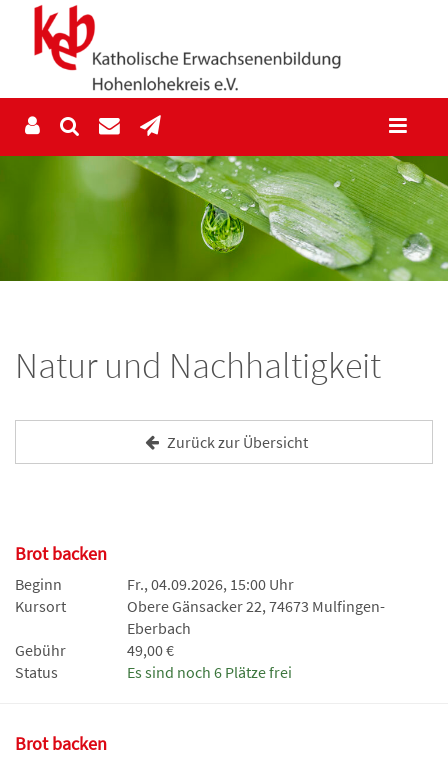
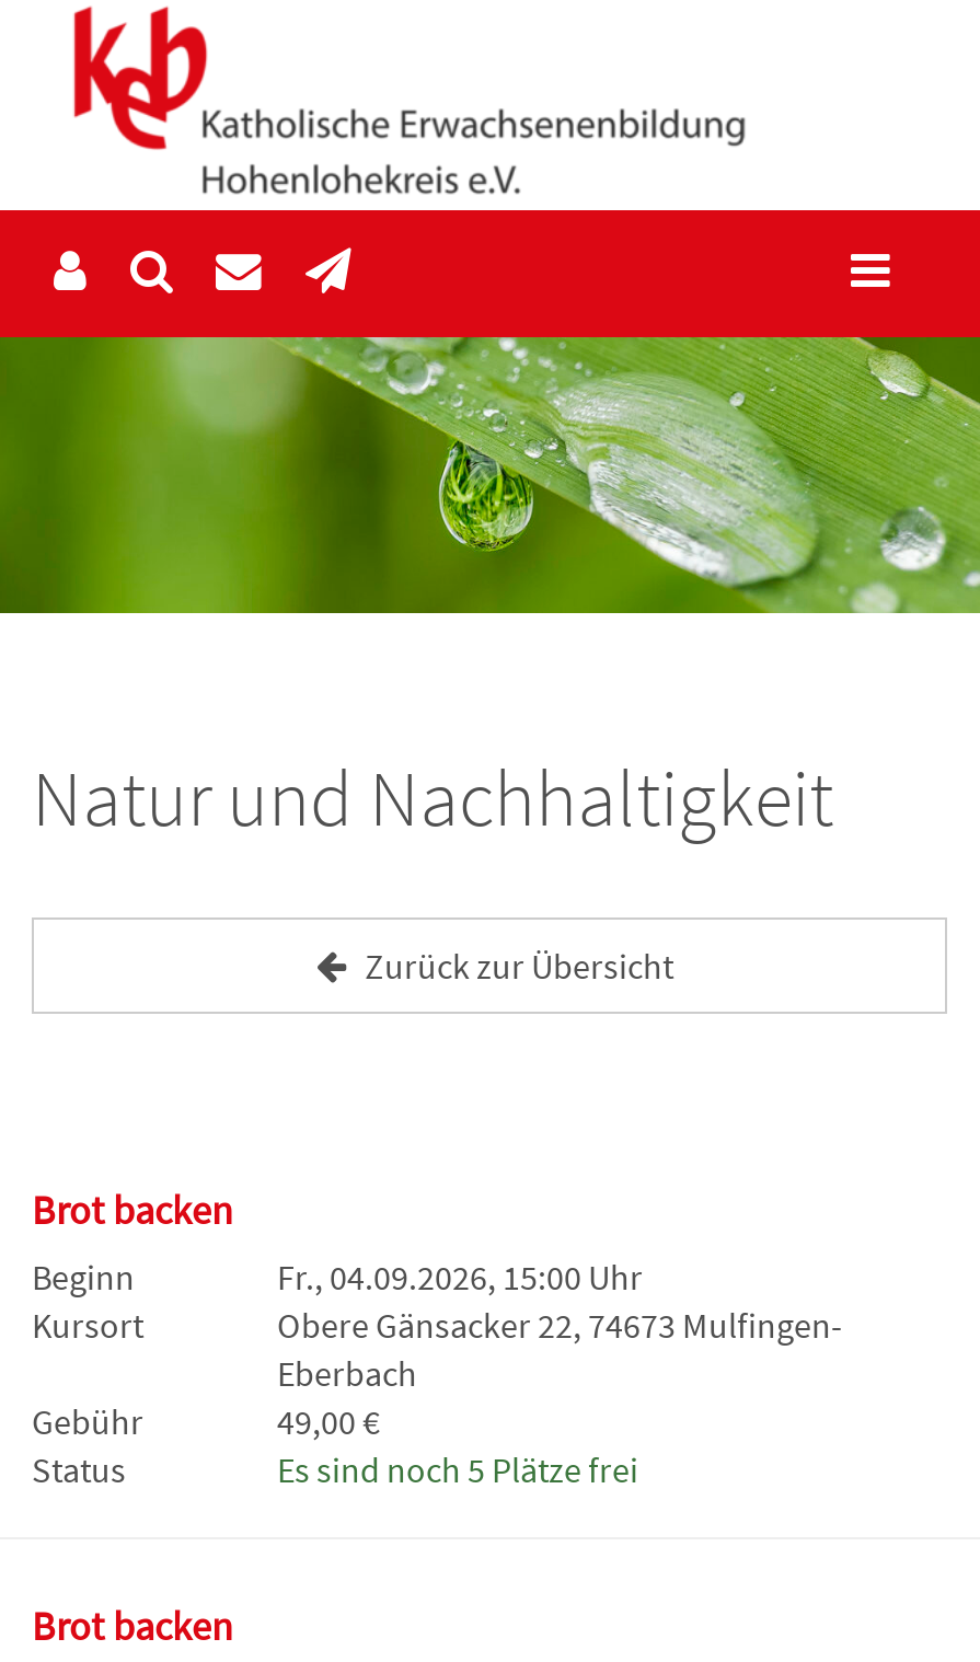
[127,662,292,682] Es sind noch 6 Plätze frei -> [277,1446,638,1490] Es sind noch 5 Plätze frei

